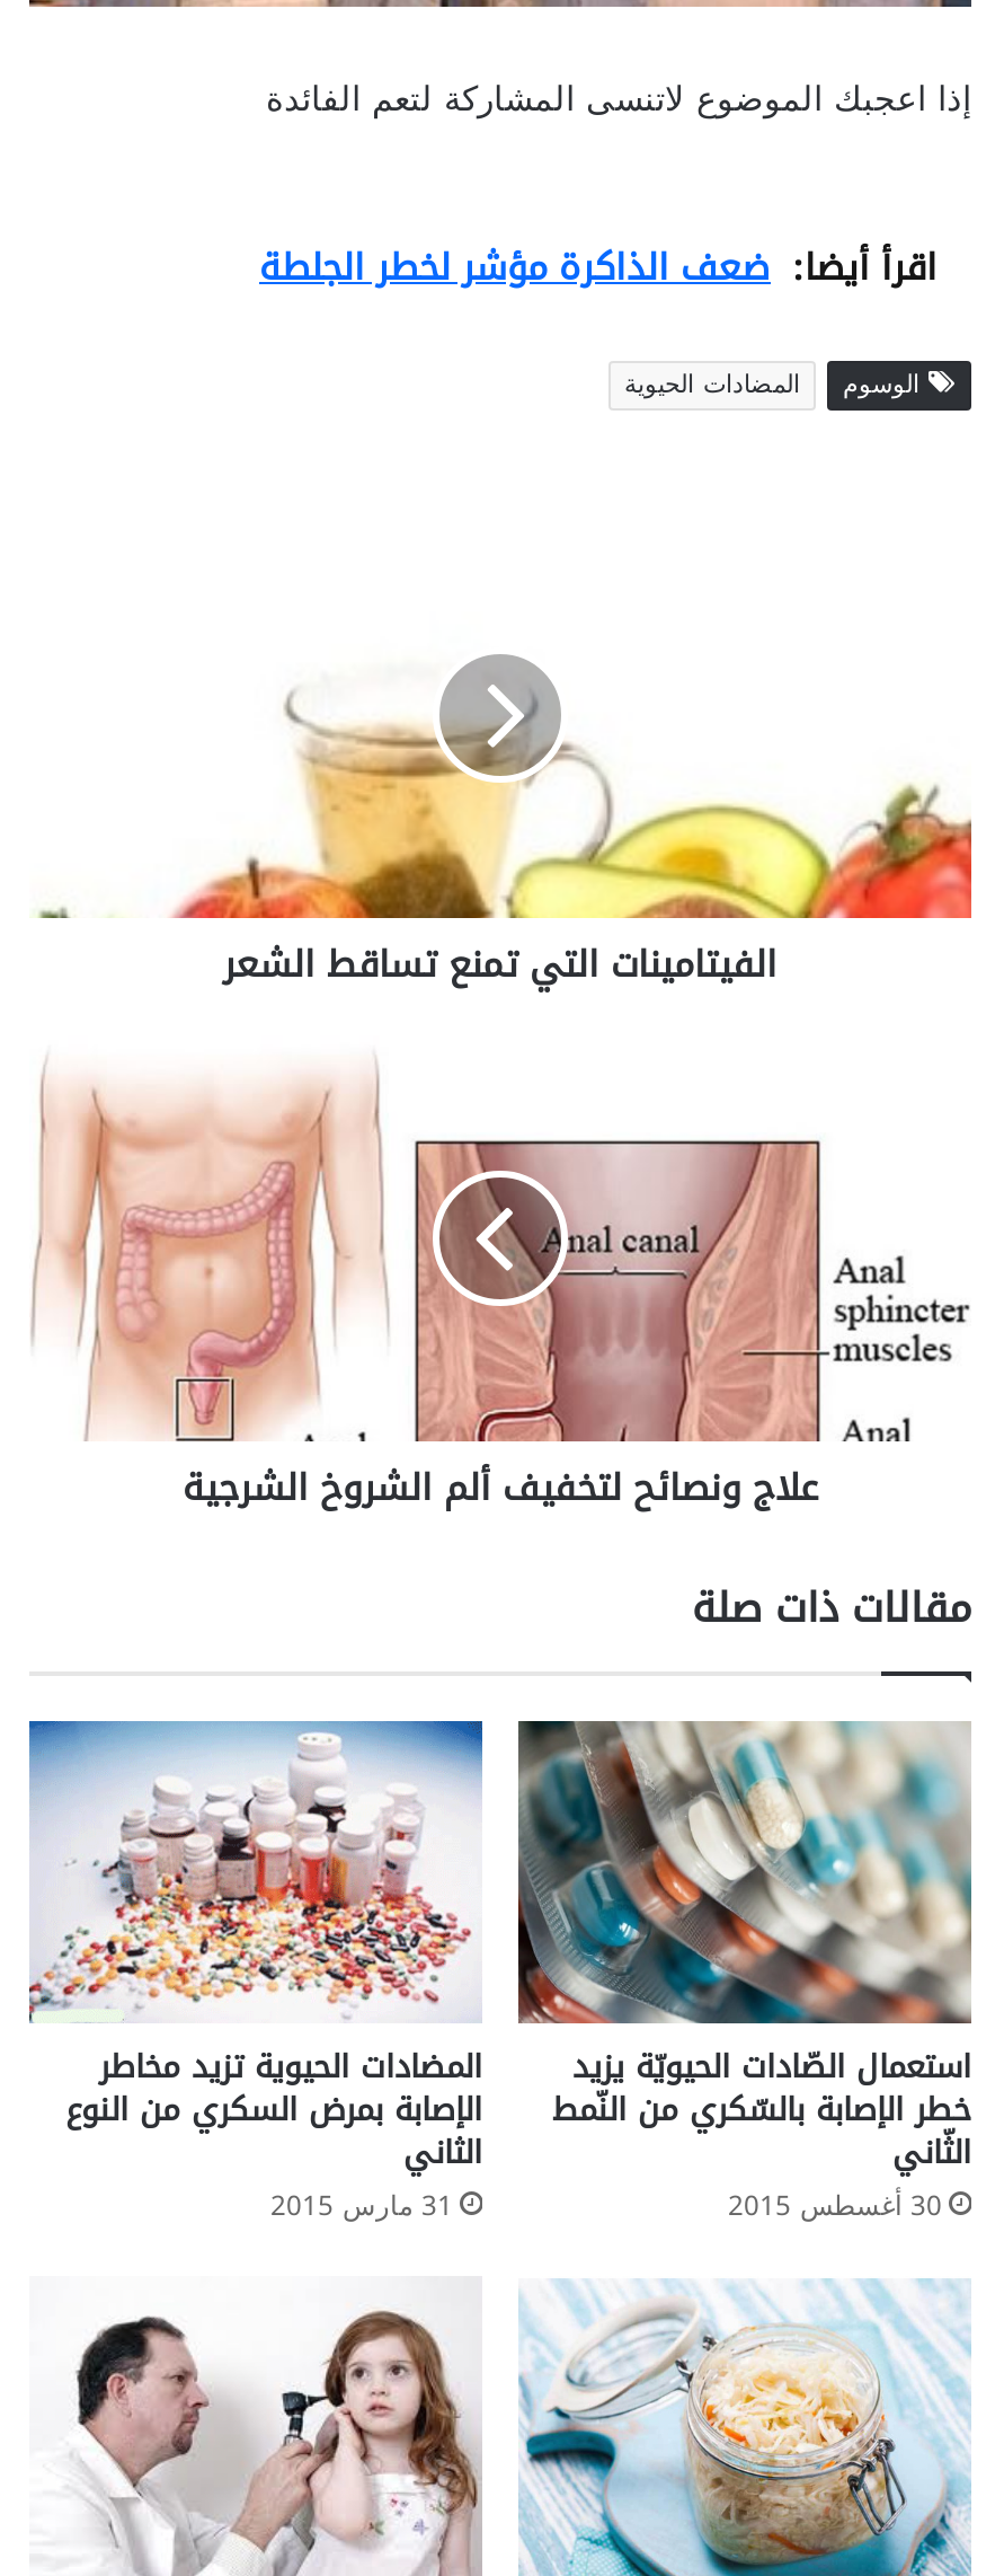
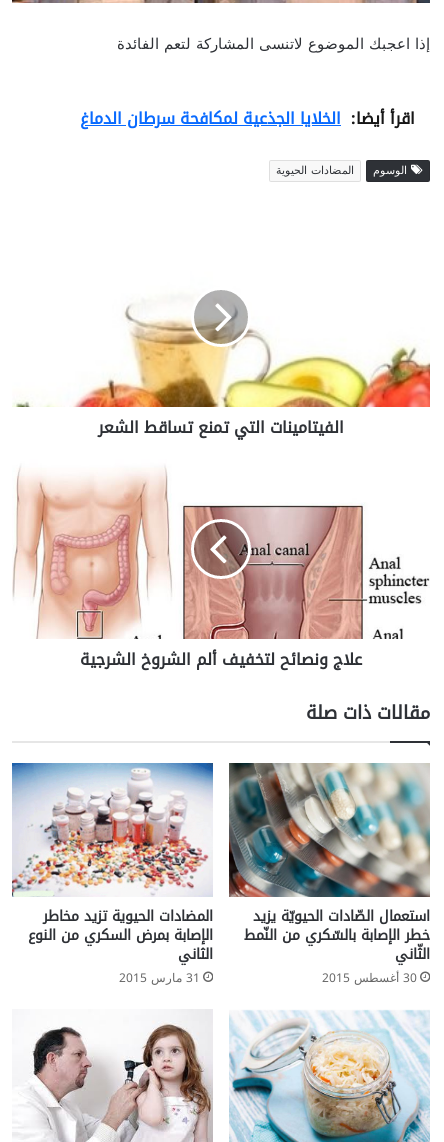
[259,232,938,302] اقرأ أيضا: ضعف الذاكرة مؤشر لخطر الجلطة -> [80,103,415,134] اقرأ أيضا: الخلايا الجذعية لمكافحة سرطان الدماغ

